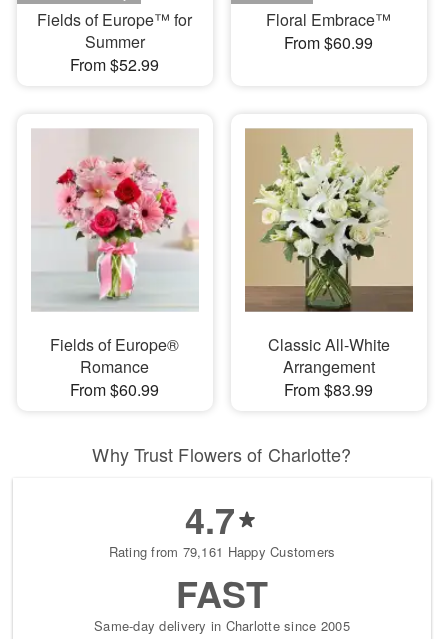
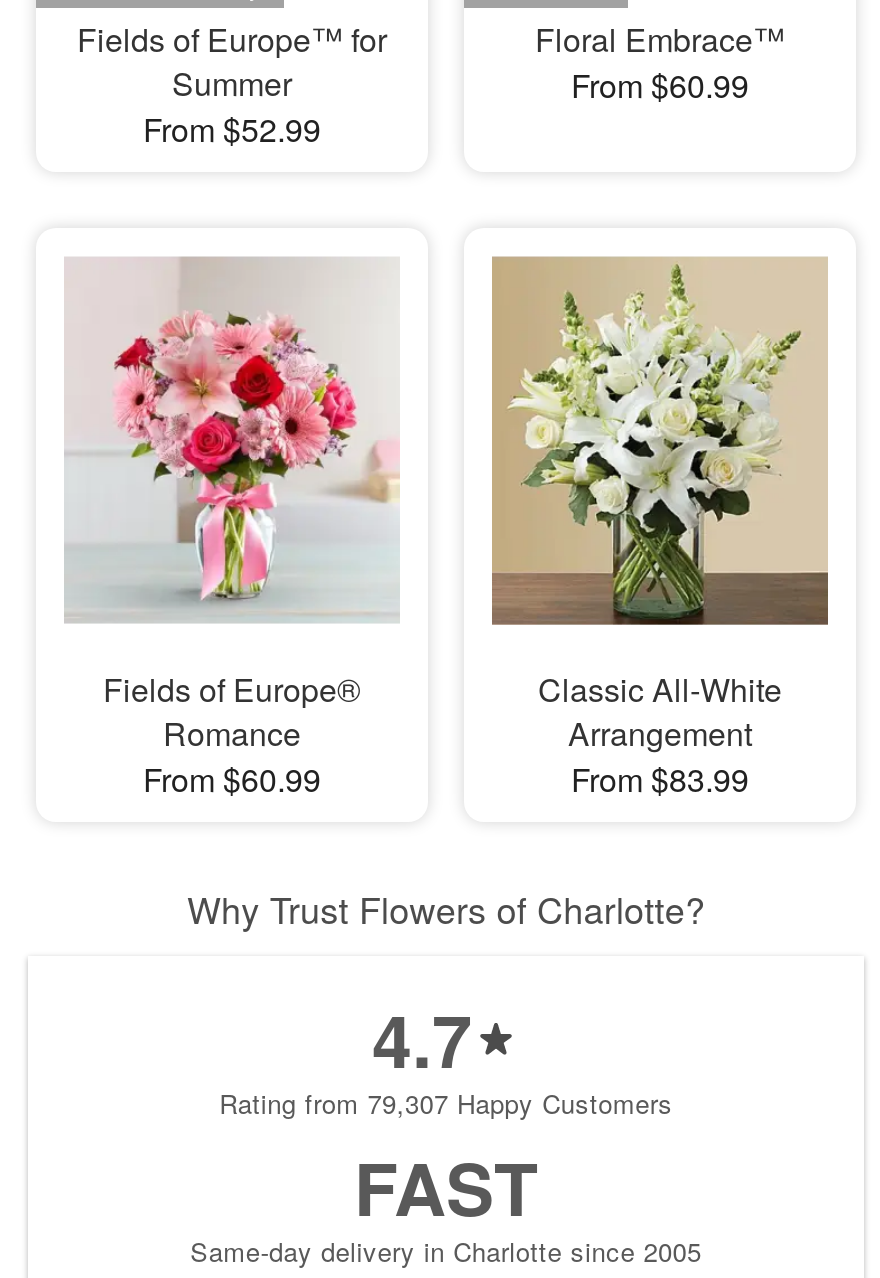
[109,542,335,561] Rating from 79,161 Happy Customers -> [219,1084,673,1122] Rating from 79,307 Happy Customers

